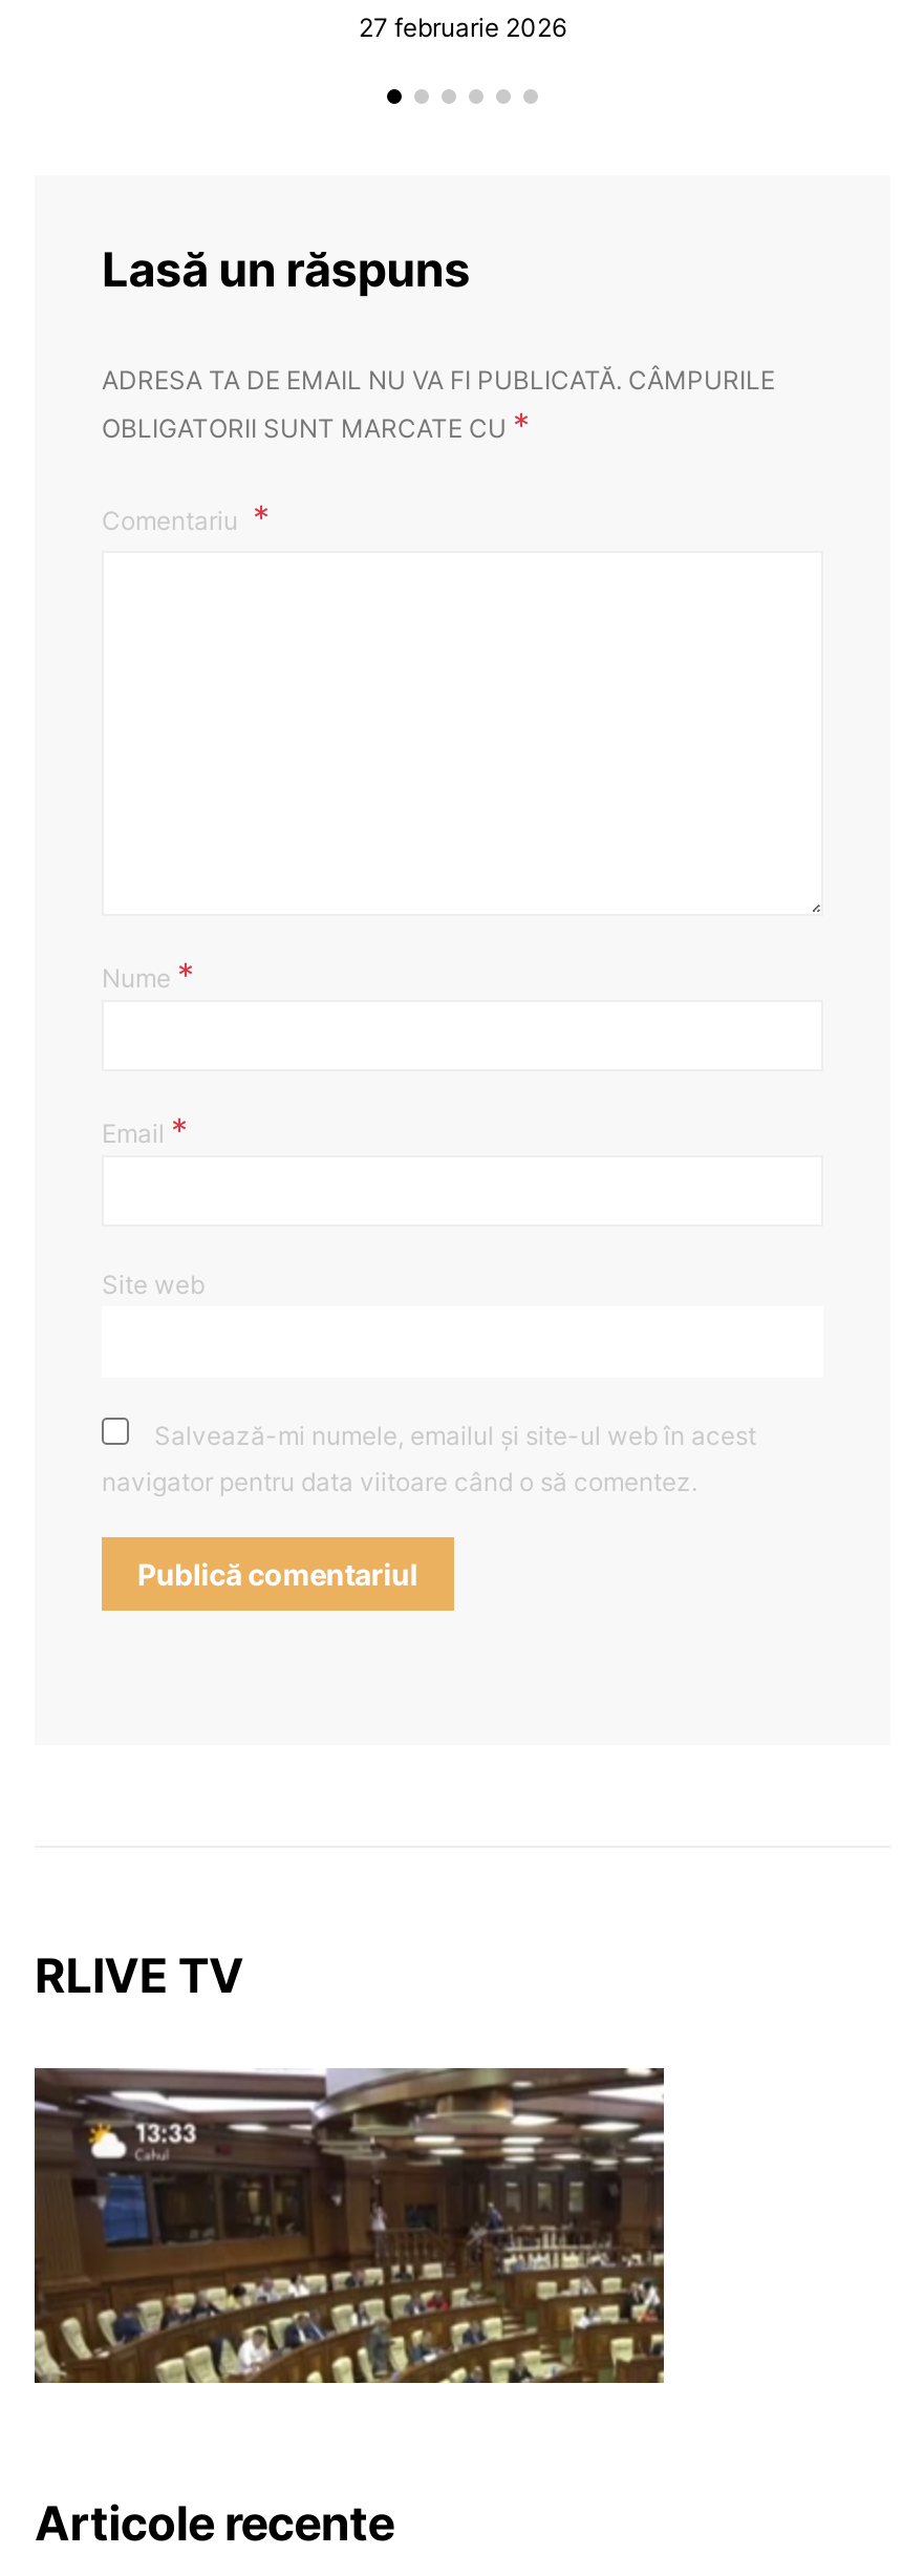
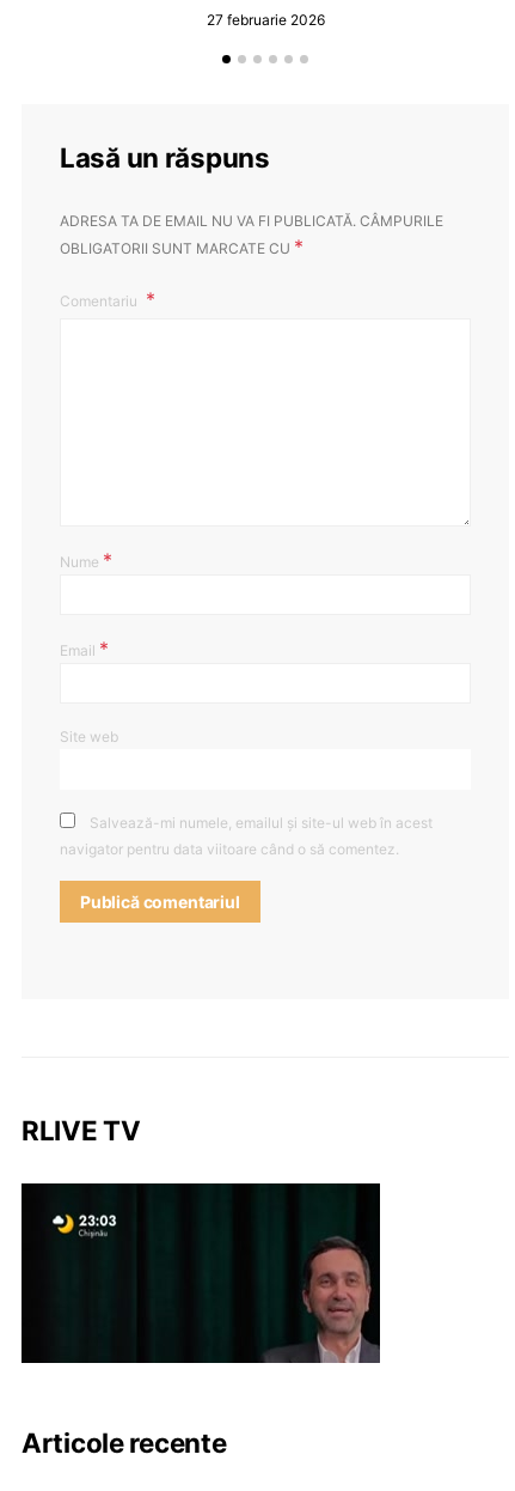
[33,2066,666,2385] [image] -> [20,1182,381,1364] [image]

